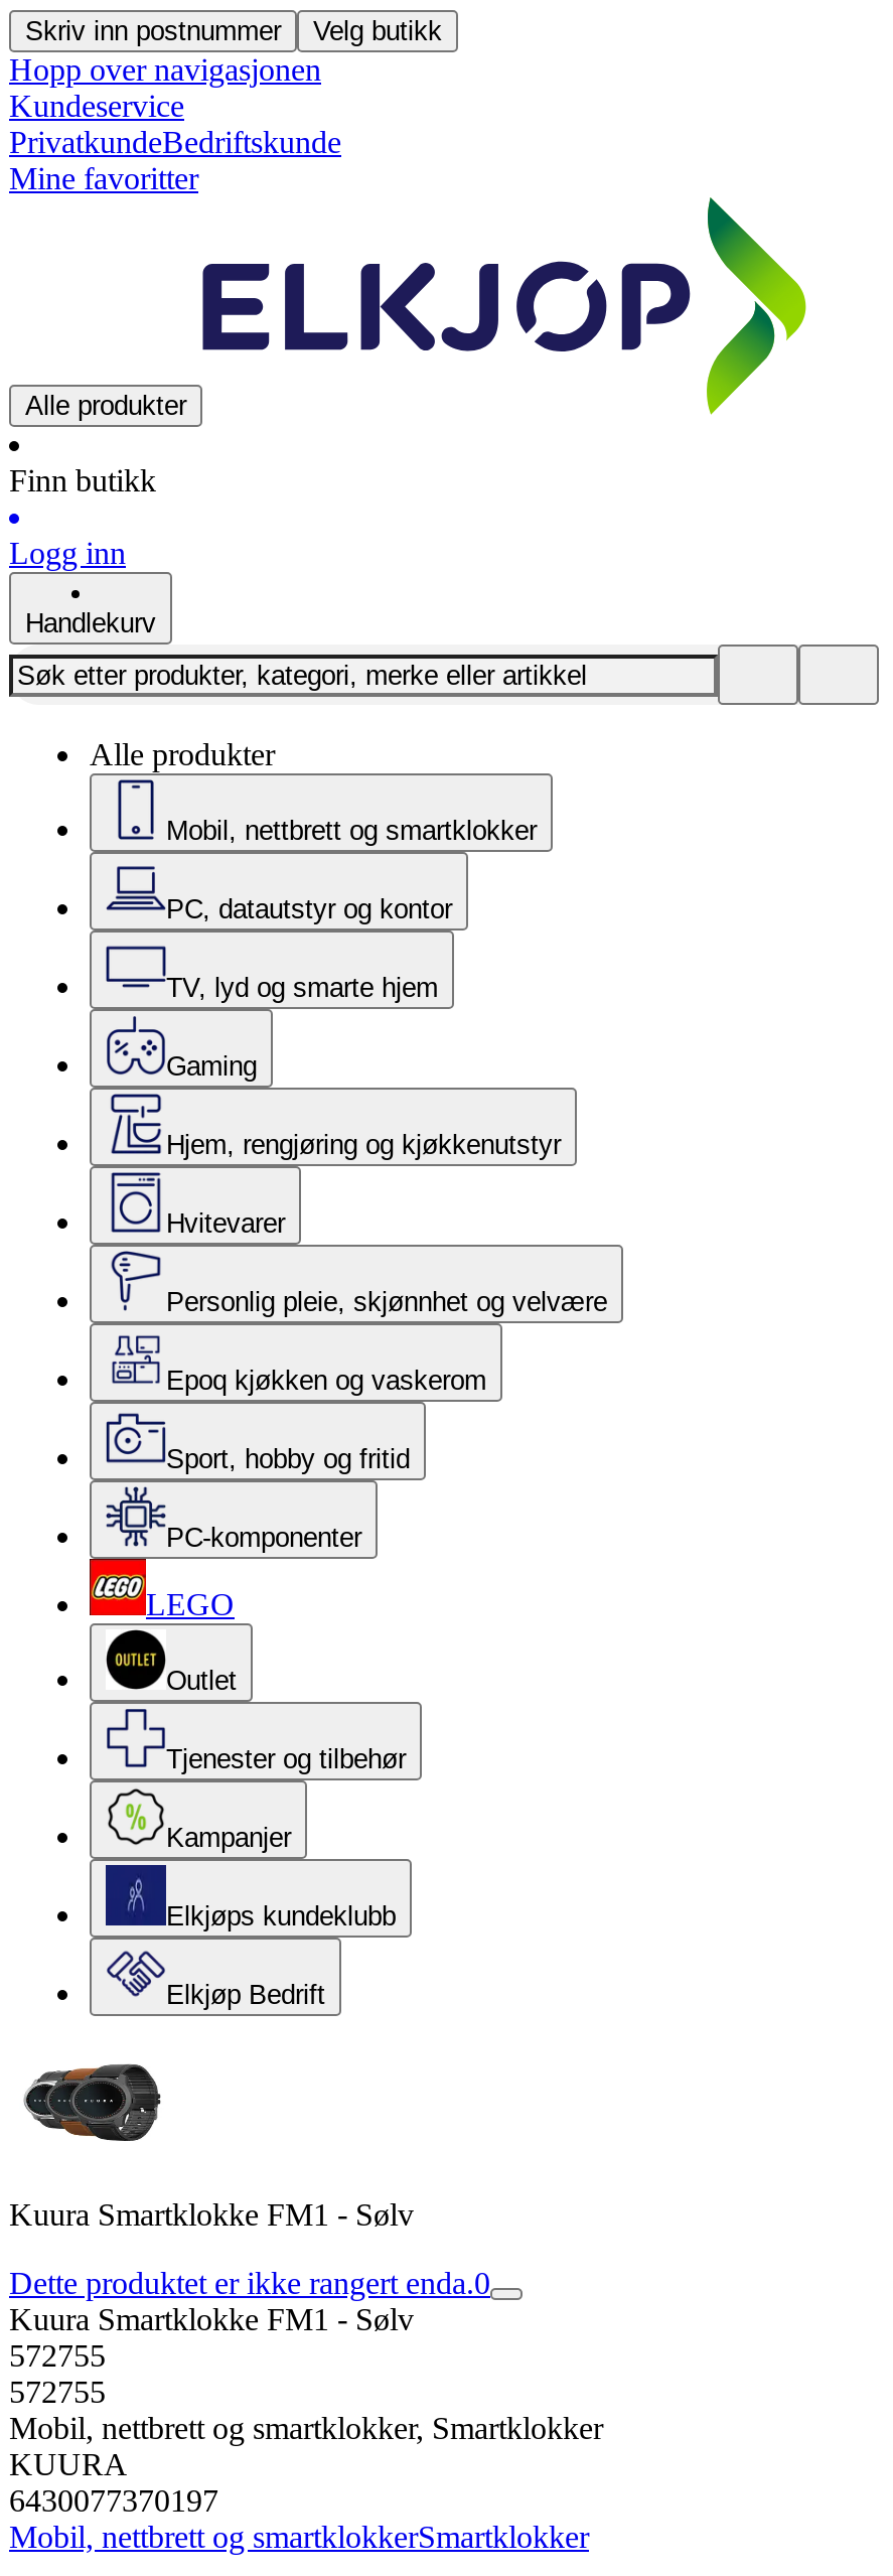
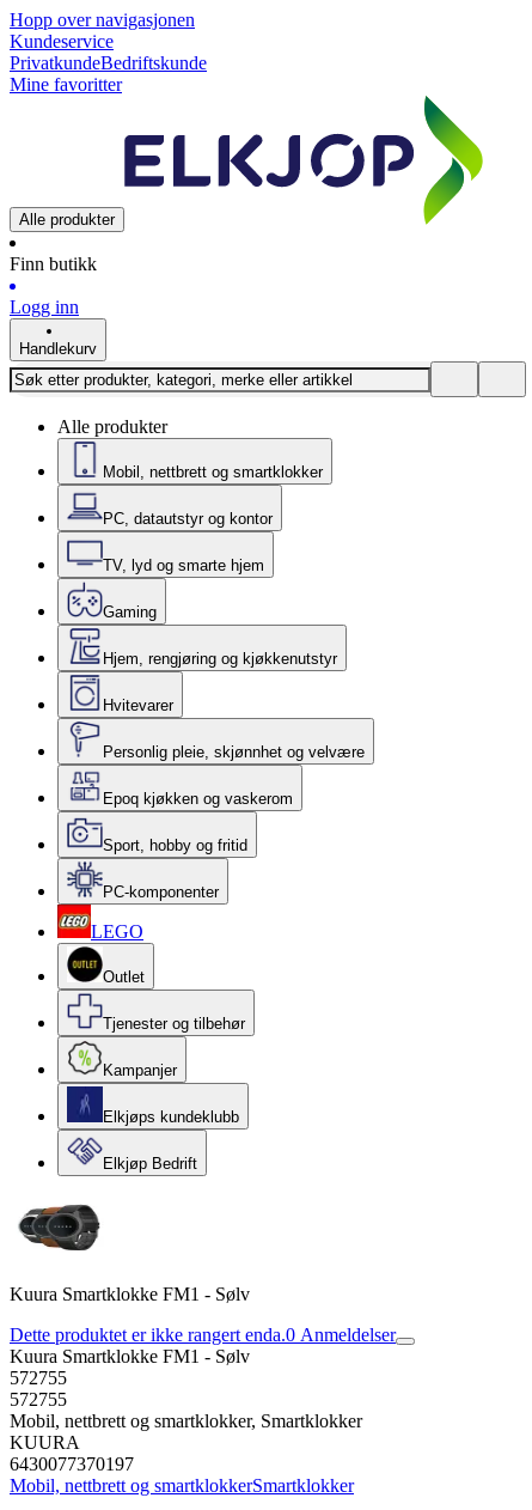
[25,16,442,46] Skriv inn postnummer | Velg butikk -> none
[9,2266,490,2300] Dette produktet er ikke rangert enda.0 -> [10,1325,396,1345] Dette produktet er ikke rangert enda.0 Anmeldelser

